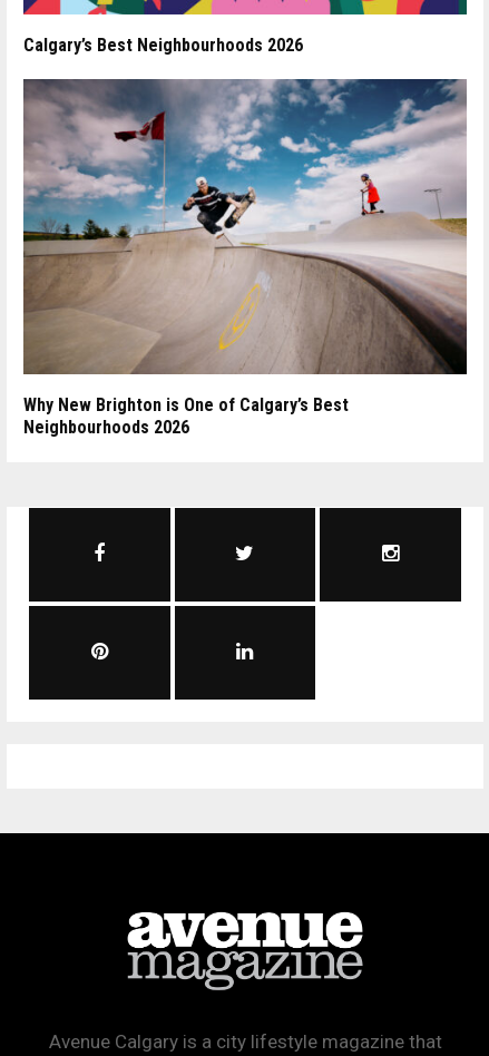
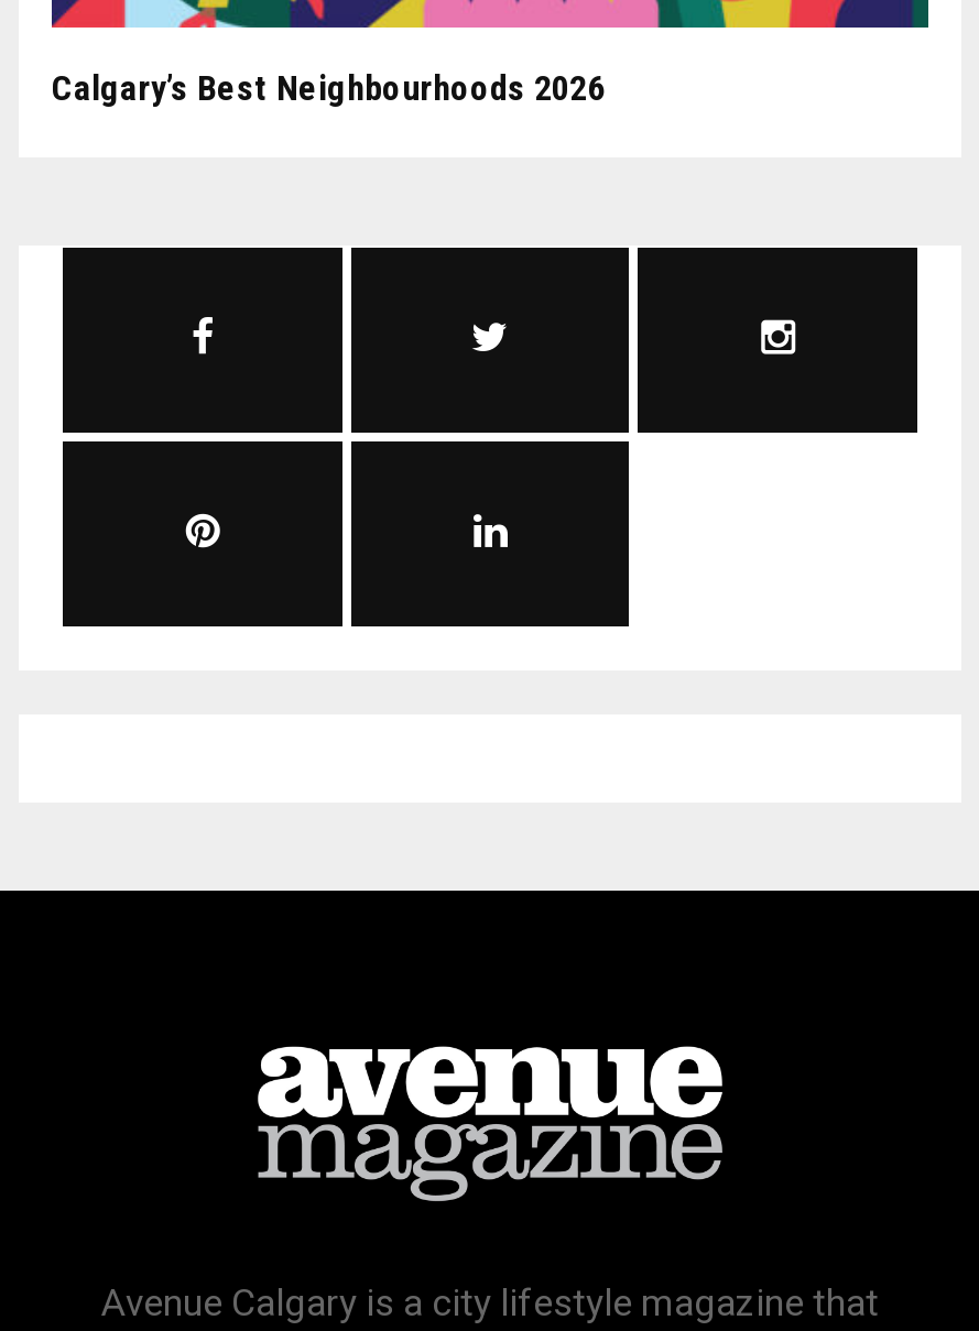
[23,78,468,438] [image] | Why New Brighton is One of Calgary’s Best | Neighbourhoods 2026 -> none

